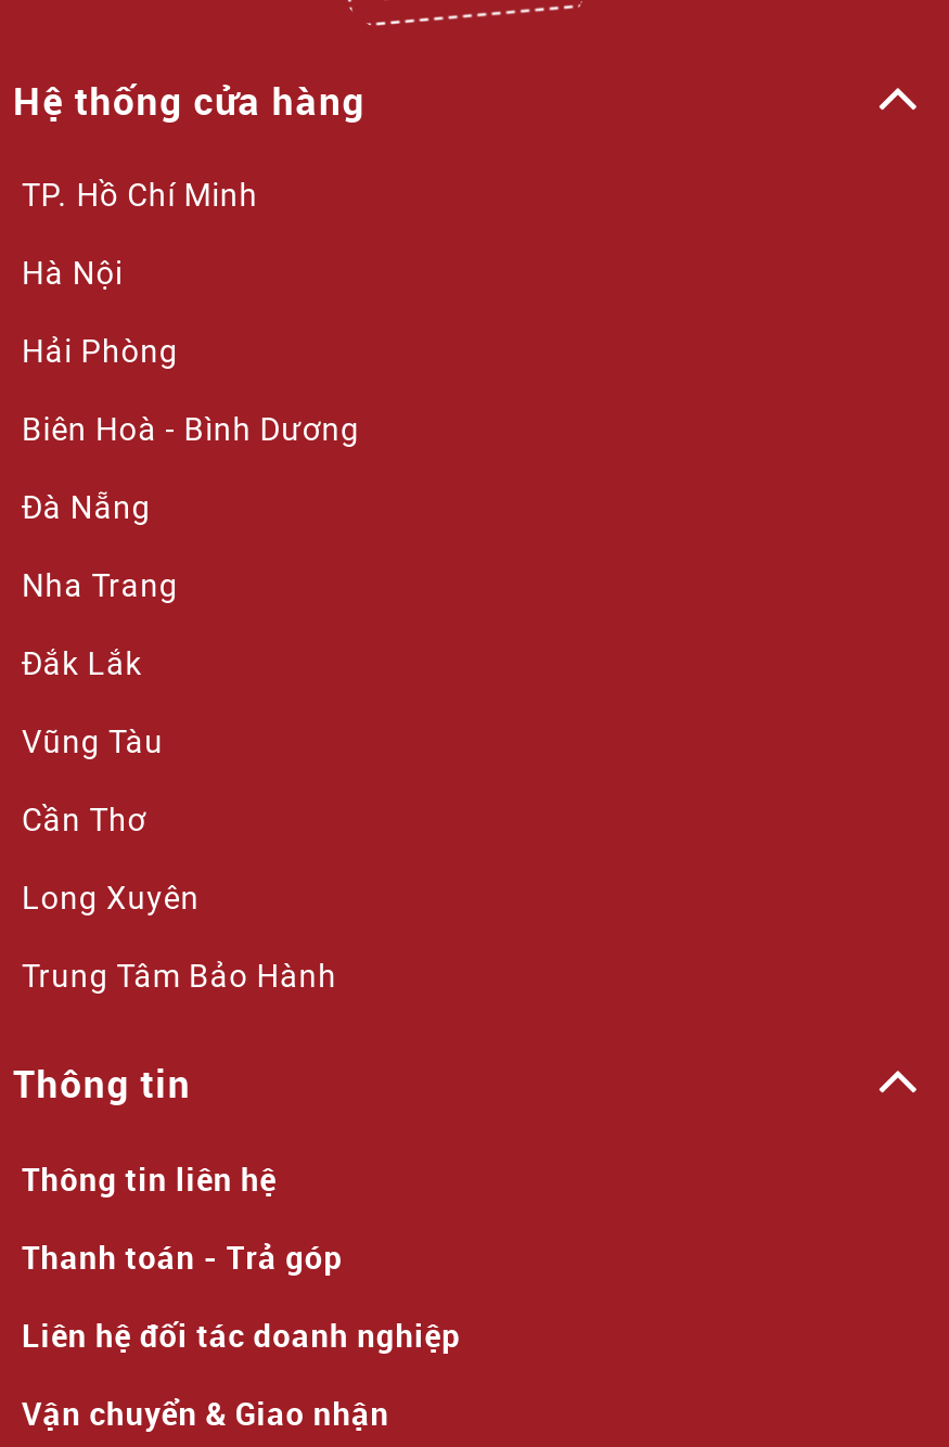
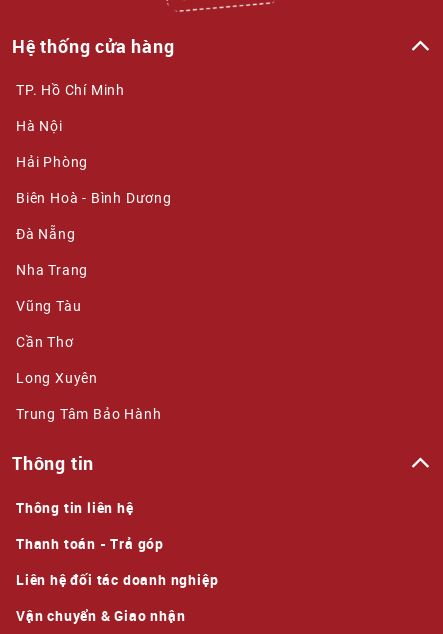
[22,646,142,682] Đắk Lắk -> none

